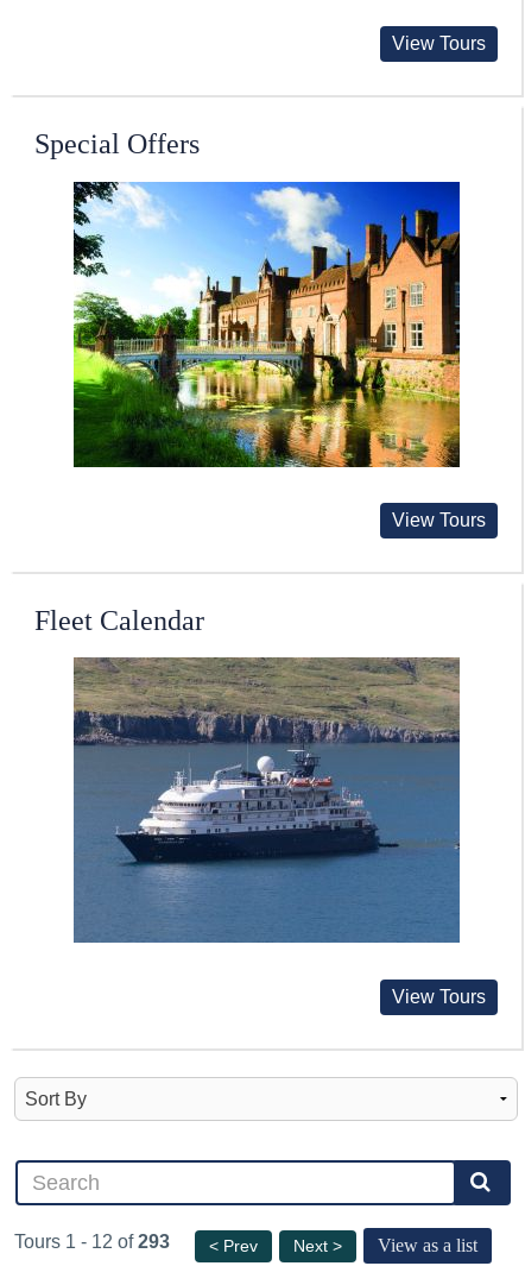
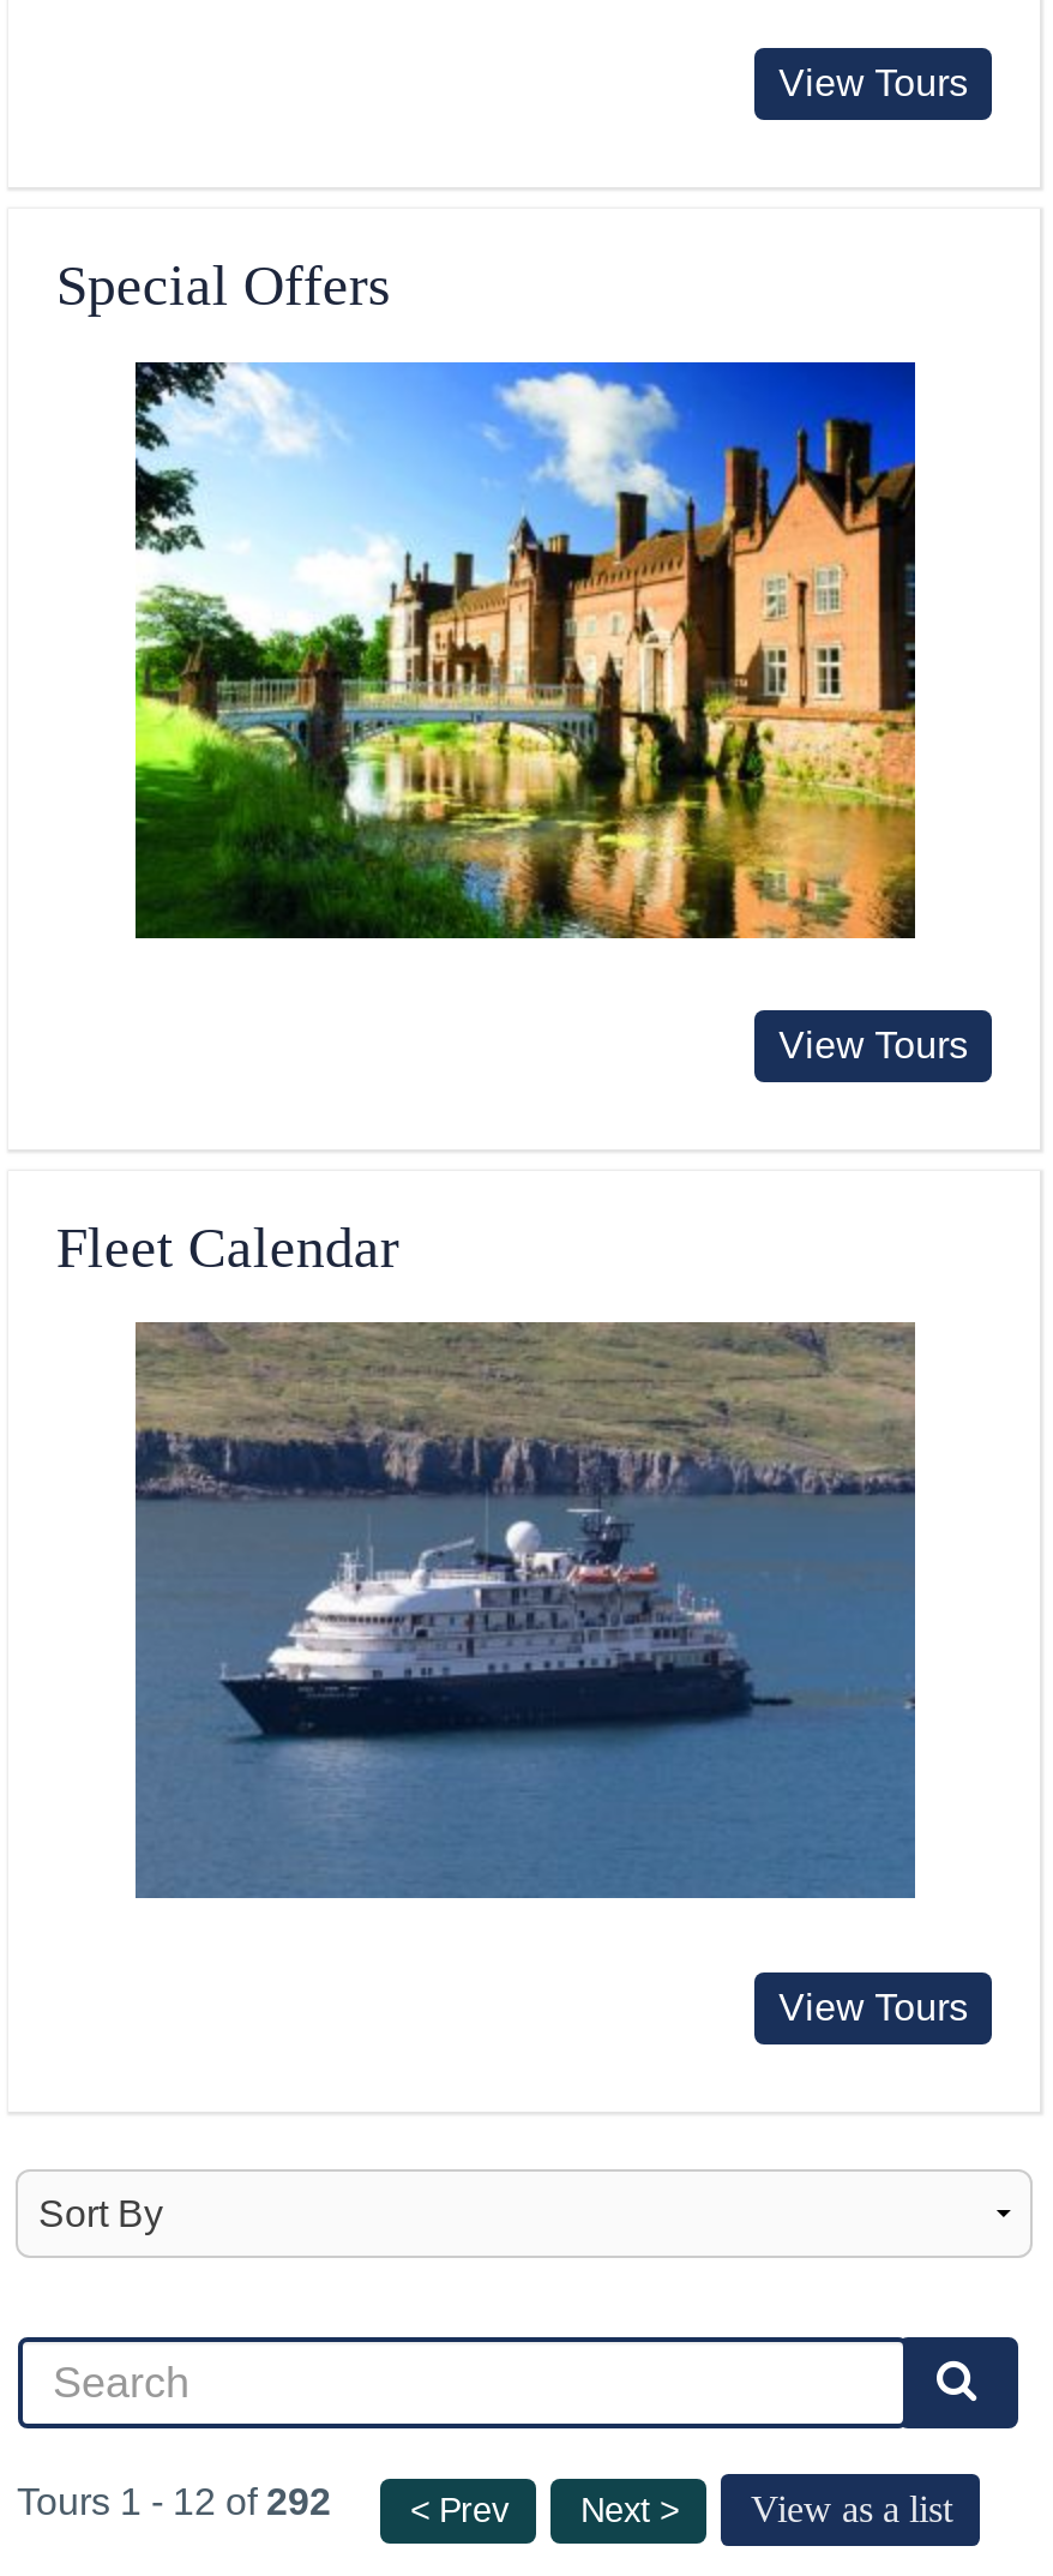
[15,1232,170,1252] Tours 1 - 12 of 293 -> [17,2482,331,2523] Tours 1 - 12 of 292

